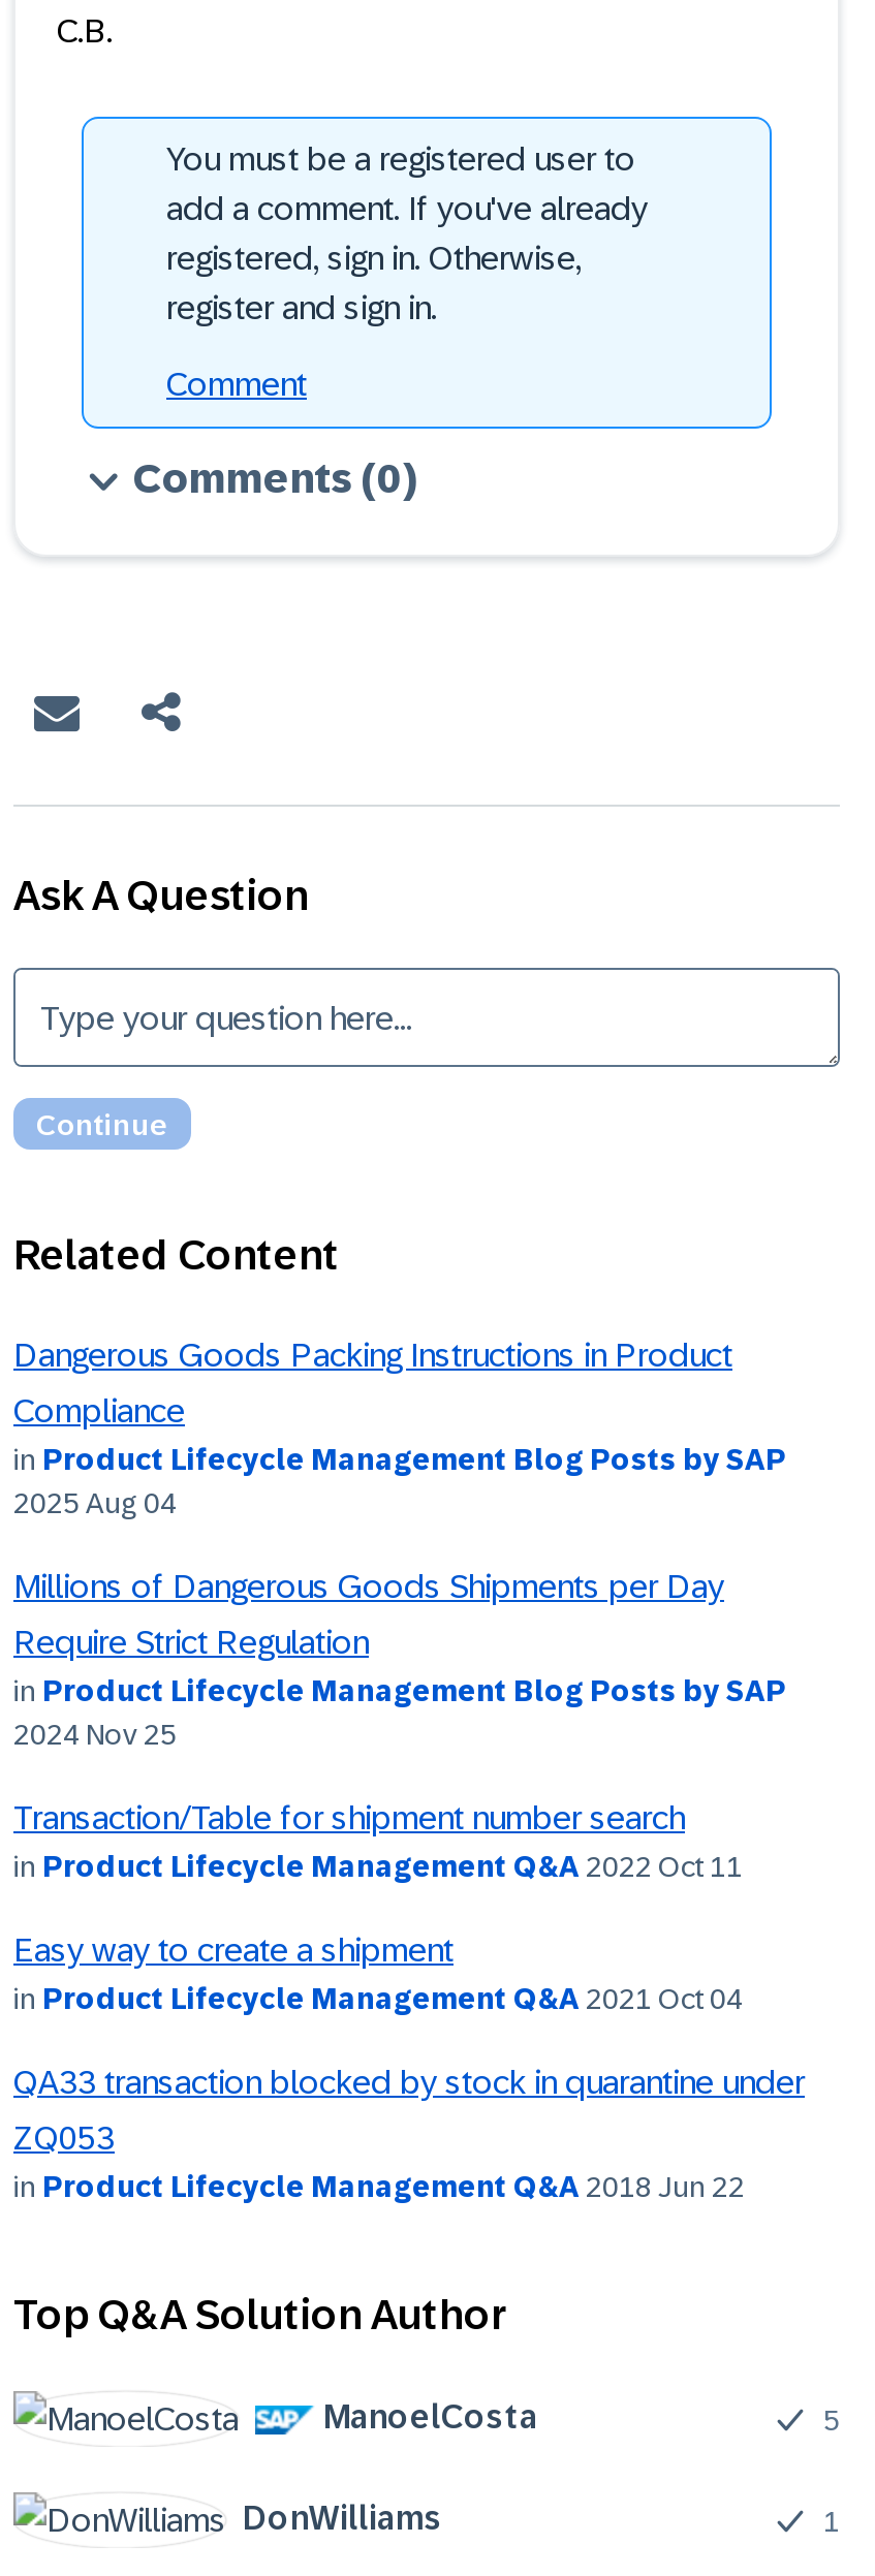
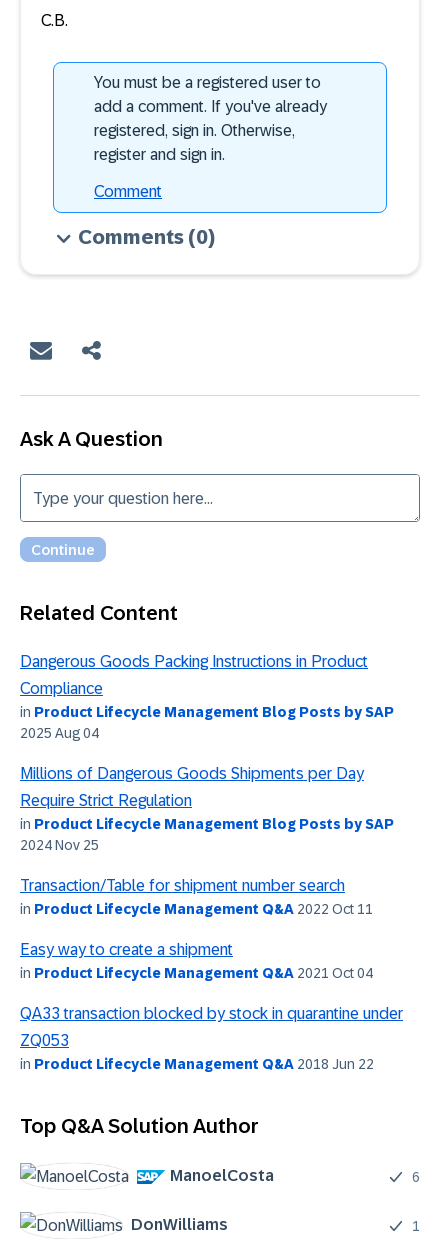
[817,2404,840,2437] 5 -> [409,1169,420,1185] 6

